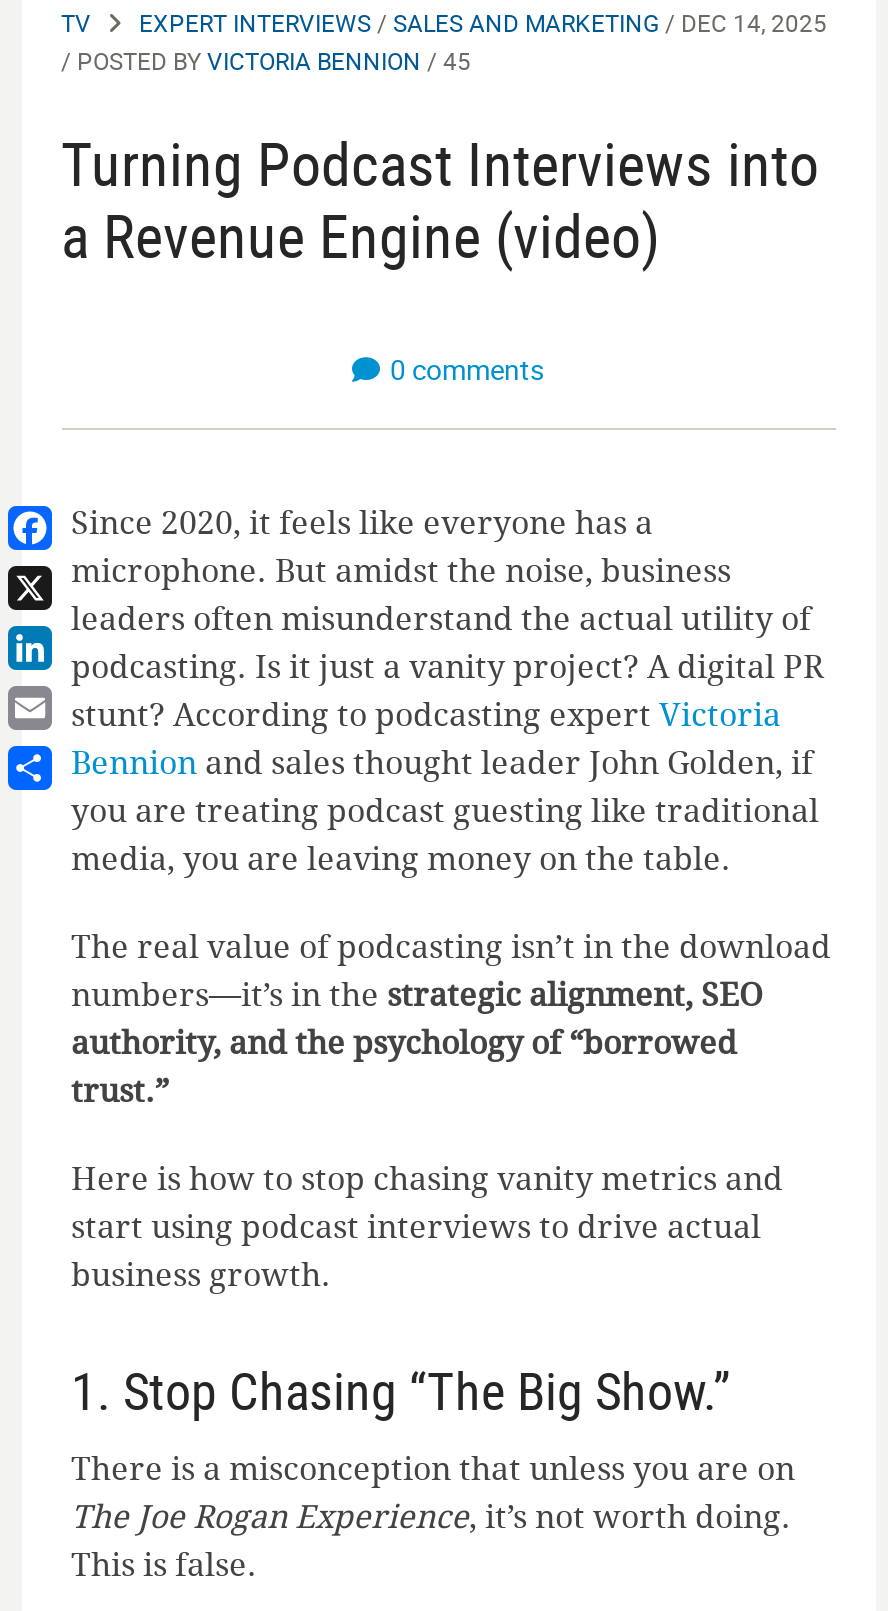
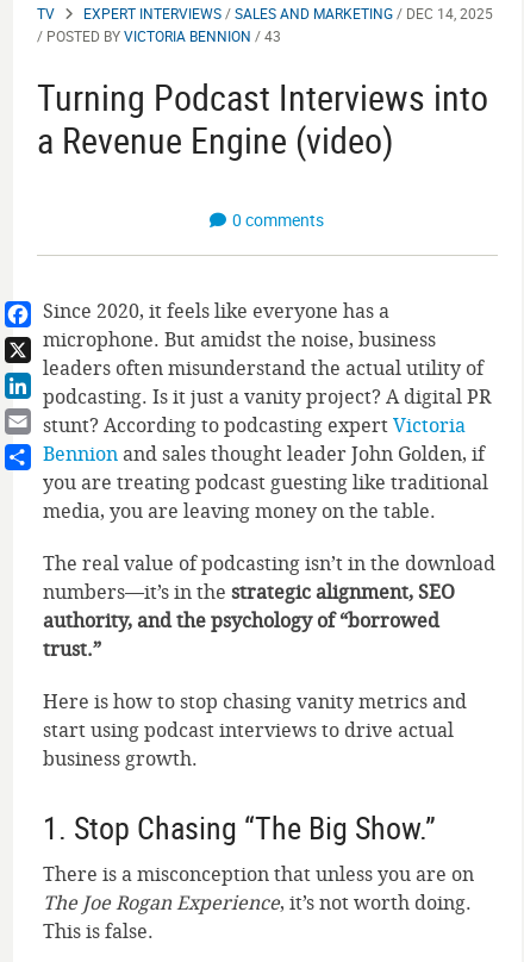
[61,44,471,76] / POSTED BY VICTORIA BENNION / 45 -> [36,26,280,45] / POSTED BY VICTORIA BENNION / 43

